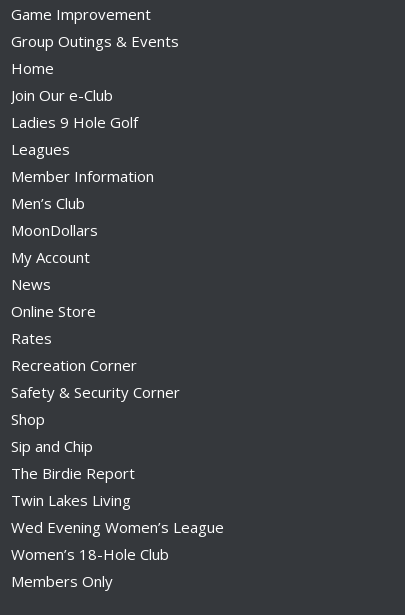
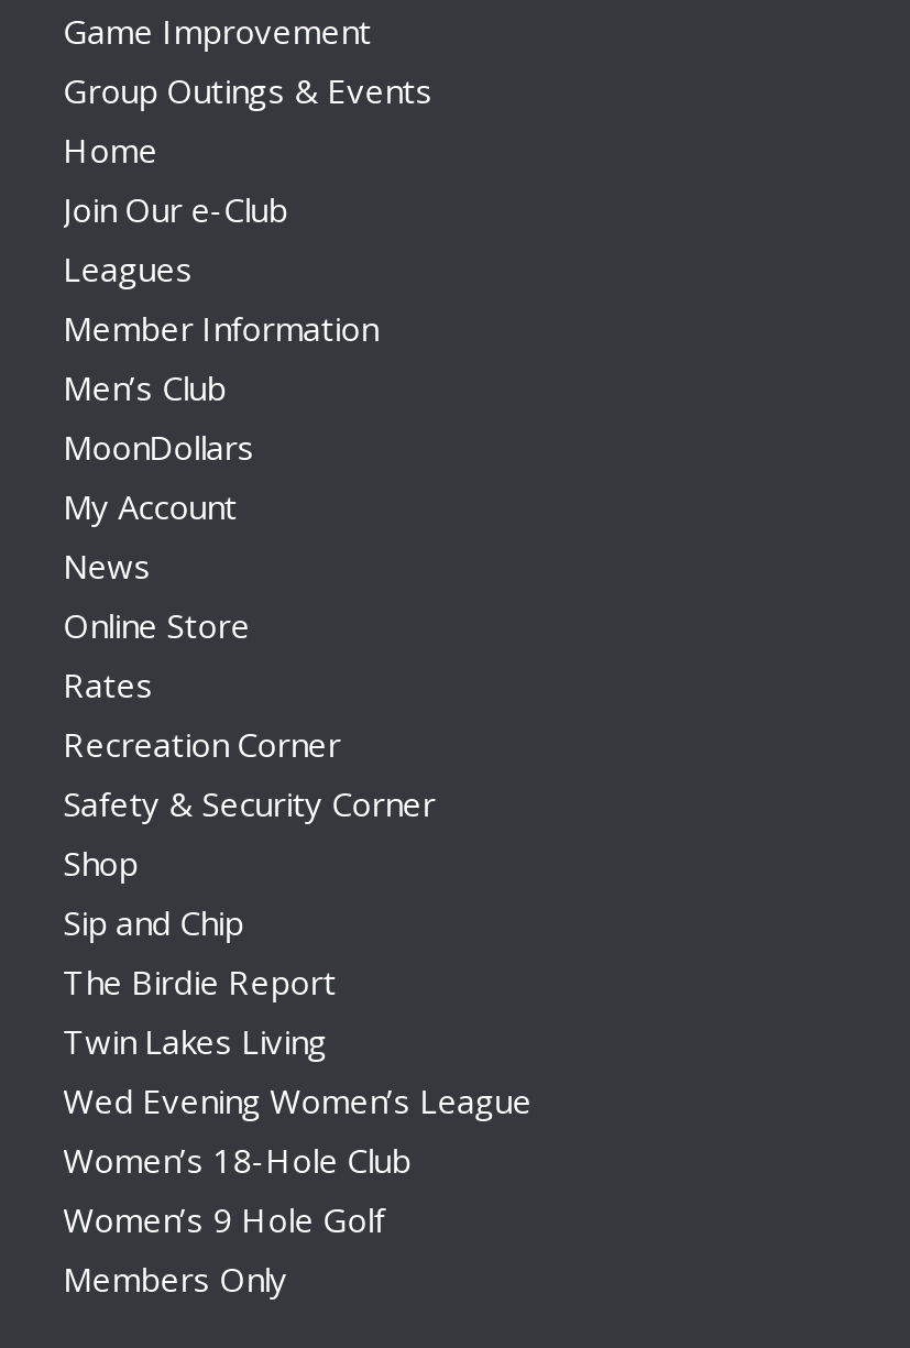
[11,112,138,132] Ladies 9 Hole Golf -> none
moved [11,139,224,564] -> [63,246,532,1181]: Leagues | Member Information | Men’s Club | ... | Wed Evening Women’s League | Women’s 18-Hole Club
none -> [63,1197,384,1241] Women’s 9 Hole Golf

